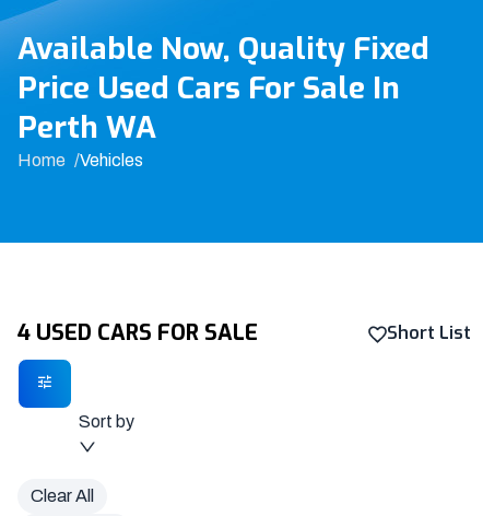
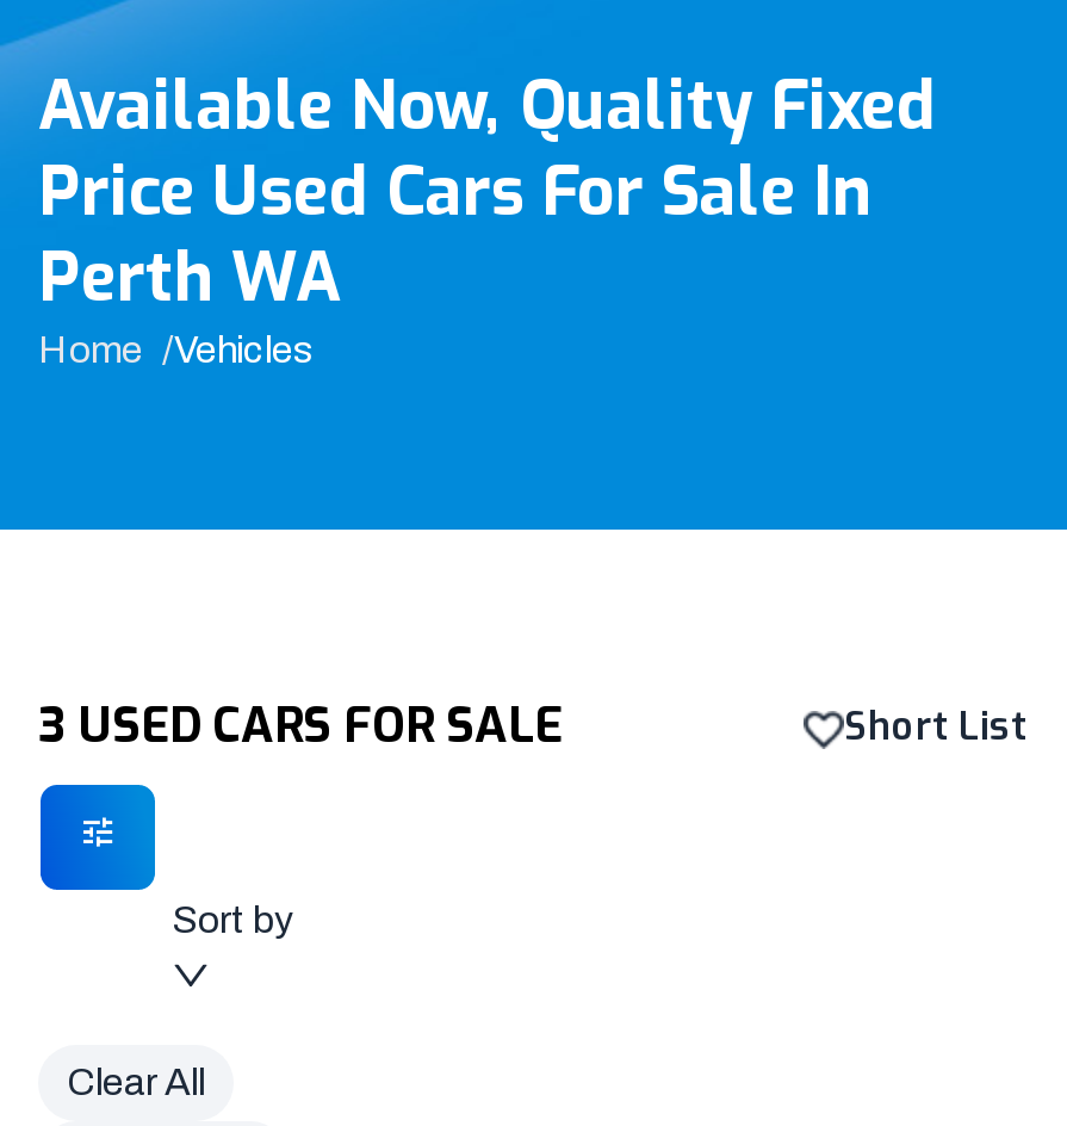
[17,318,258,348] 4 USED CARS FOR SALE -> [38,694,563,759] 3 USED CARS FOR SALE

